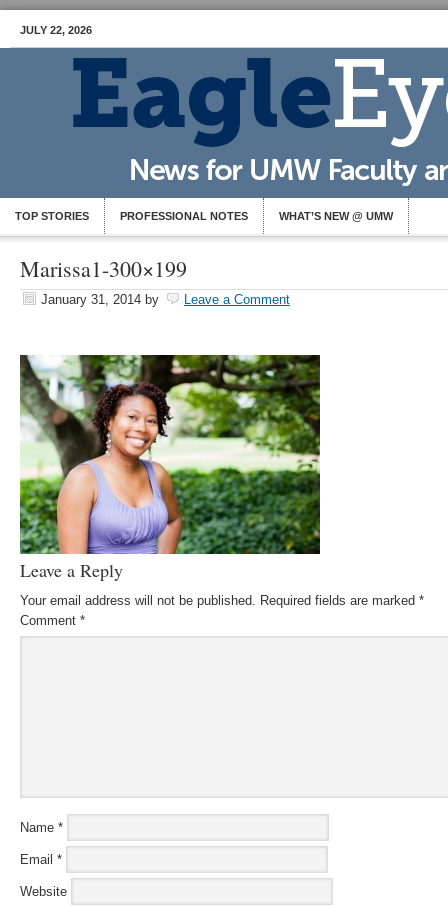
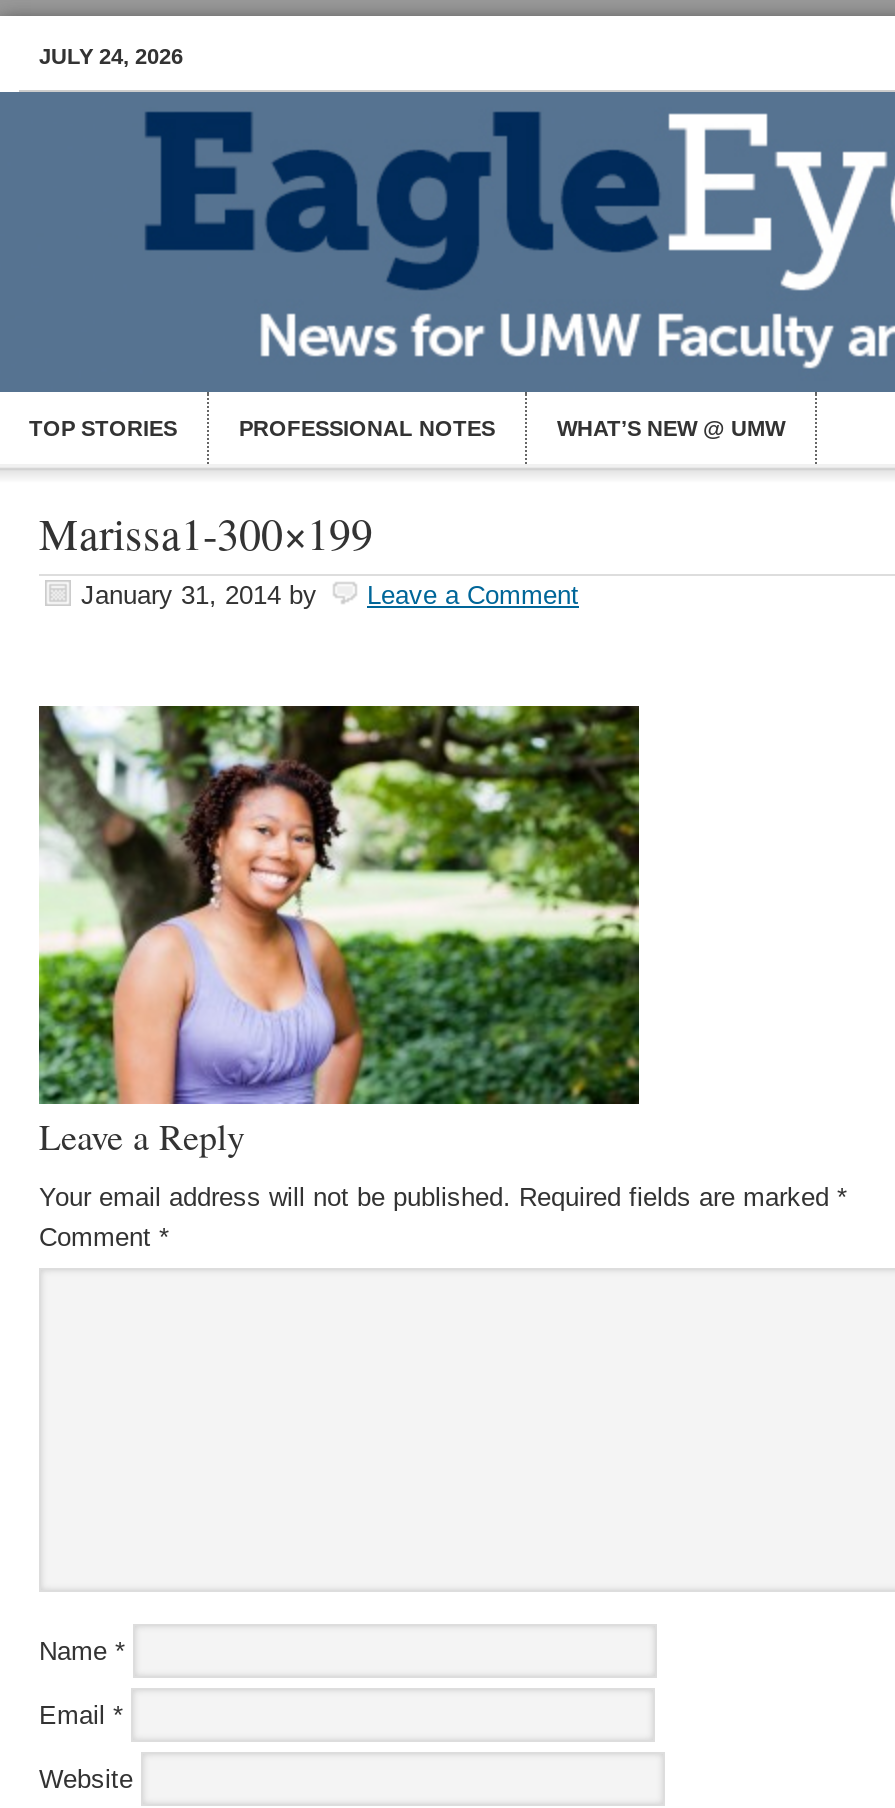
[20,24,92,36] JULY 22, 2026 -> [39,44,183,68] JULY 24, 2026

